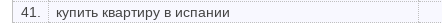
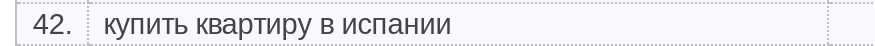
[21,4,230,20] 41. купить квартиру в испании -> [33,8,451,40] 42. купить квартиру в испании

